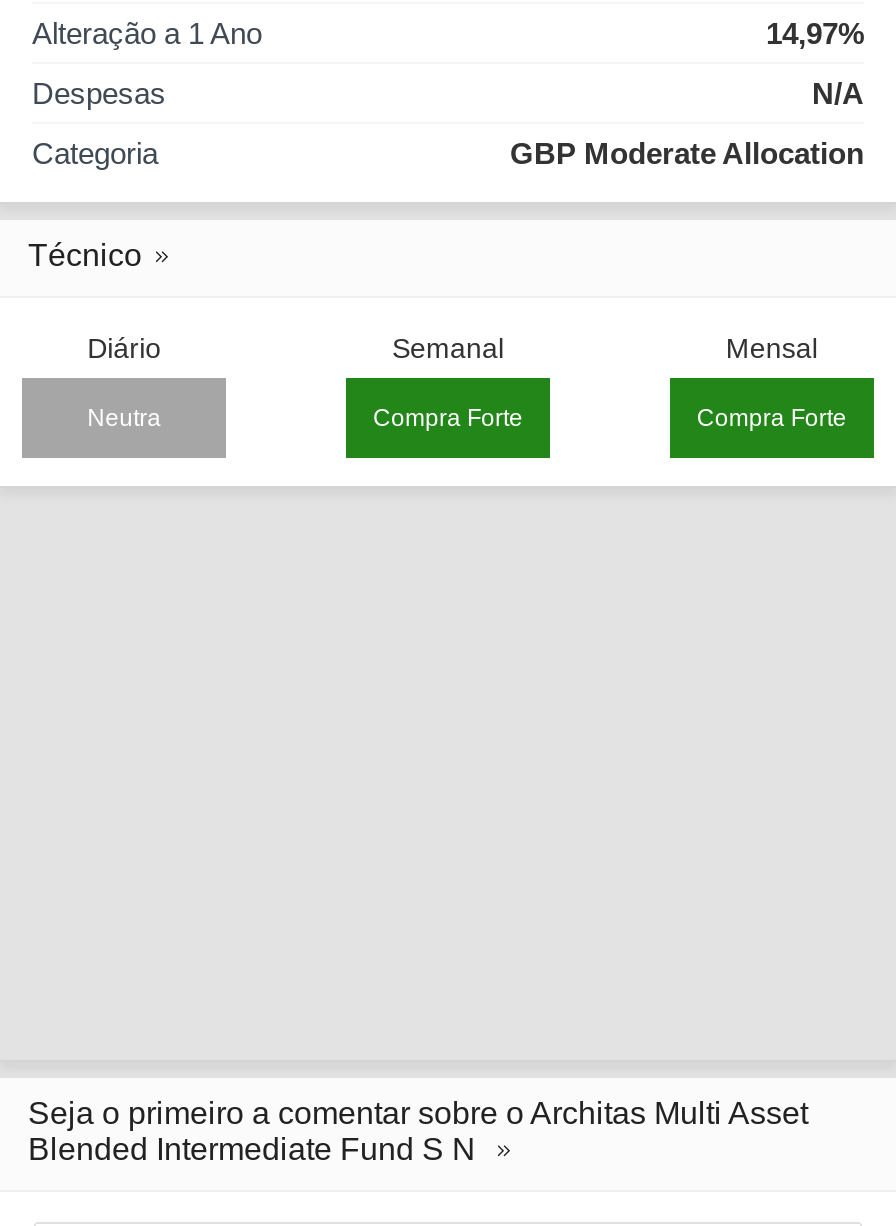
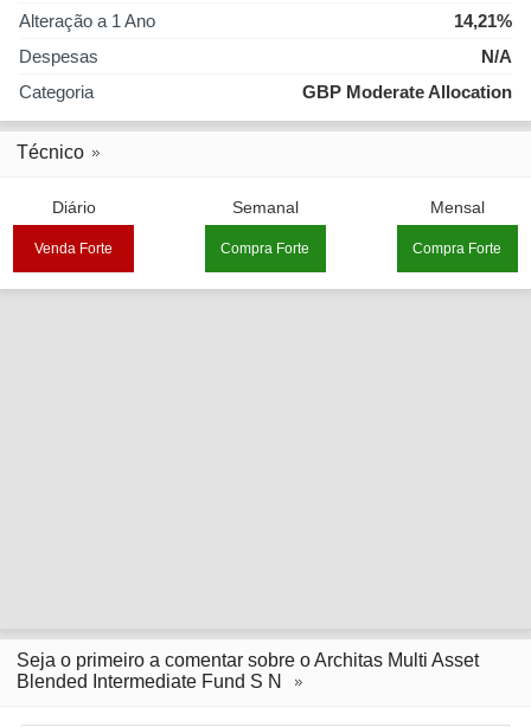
[766,16,864,50] 14,97% -> [454,11,512,31] 14,21%
[87,404,161,432] Neutra -> [34,240,113,257] Venda Forte

